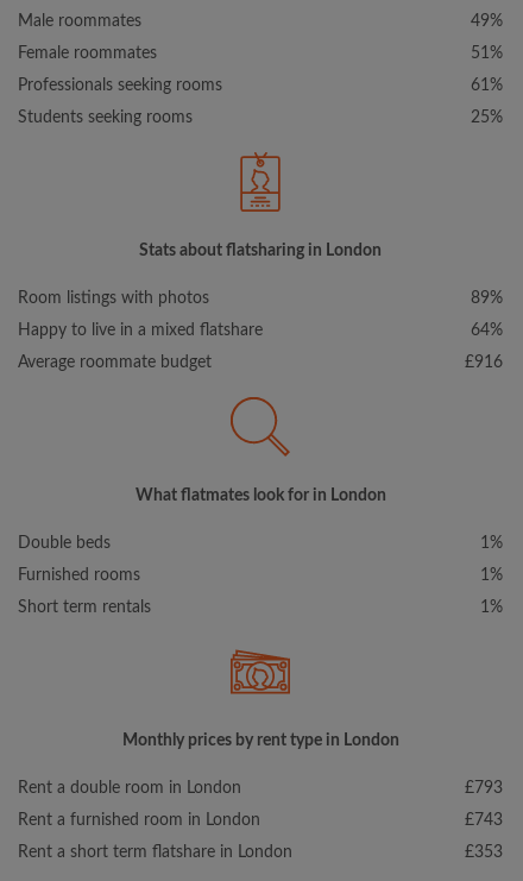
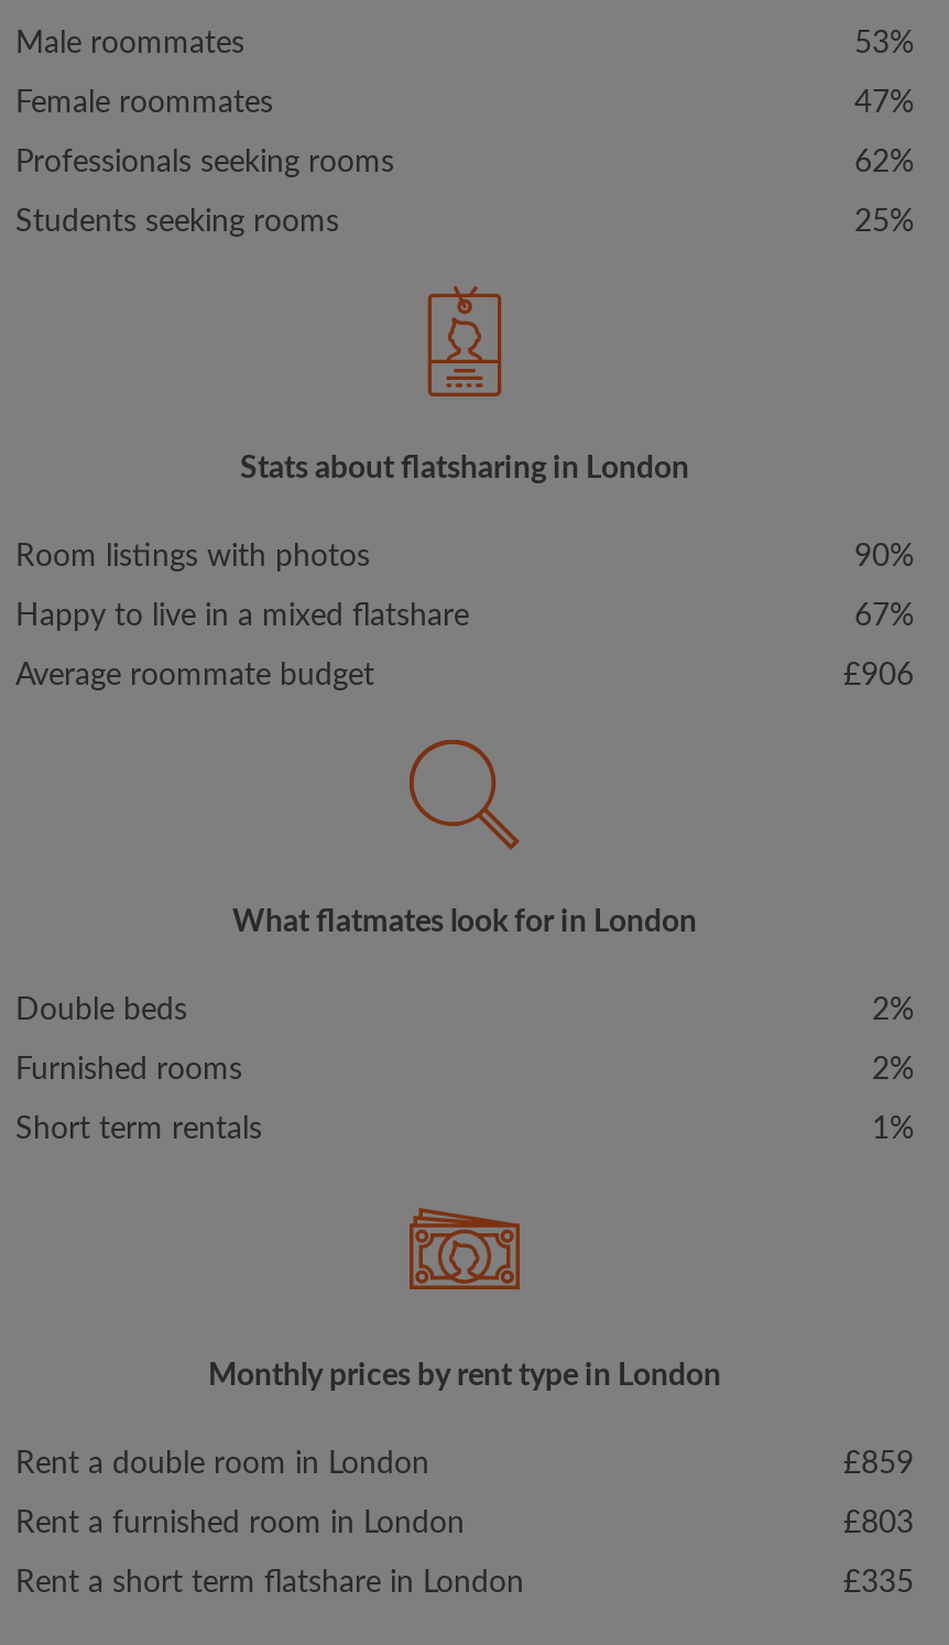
[471,13,503,30] 49% -> [854,29,914,60] 53%
[471,46,503,62] 51% -> [854,89,914,120] 47%
[471,78,503,94] 61% -> [854,148,914,179] 62%
[471,290,503,307] 89% -> [854,542,914,573] 90%
[471,323,503,339] 64% -> [854,602,914,633] 67%
[465,355,503,371] £916 -> [843,661,914,692] £906
[480,535,503,552] 1% -> [872,996,914,1027] 2%
[480,567,503,584] 1% -> [872,1055,914,1086] 2%
[465,780,503,797] £793 -> [843,1450,914,1480] £859
[465,812,503,829] £743 -> [843,1509,914,1540] £803
[465,844,503,861] £353 -> [843,1569,914,1599] £335

